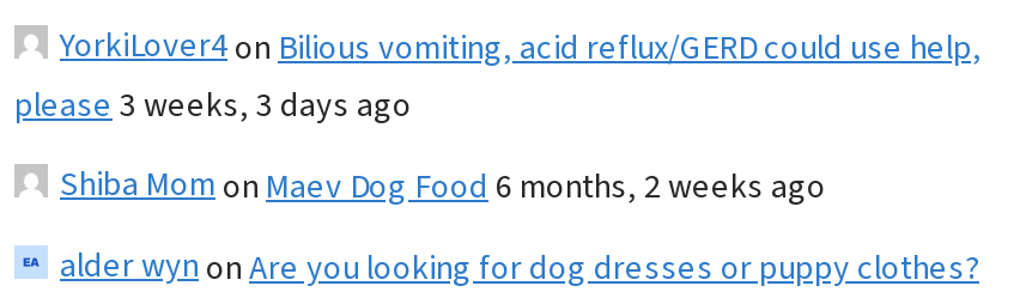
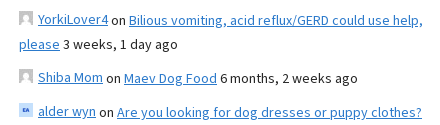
[14,82,412,130] please 3 weeks, 3 days ago -> [19,35,178,55] please 3 weeks, 1 day ago

